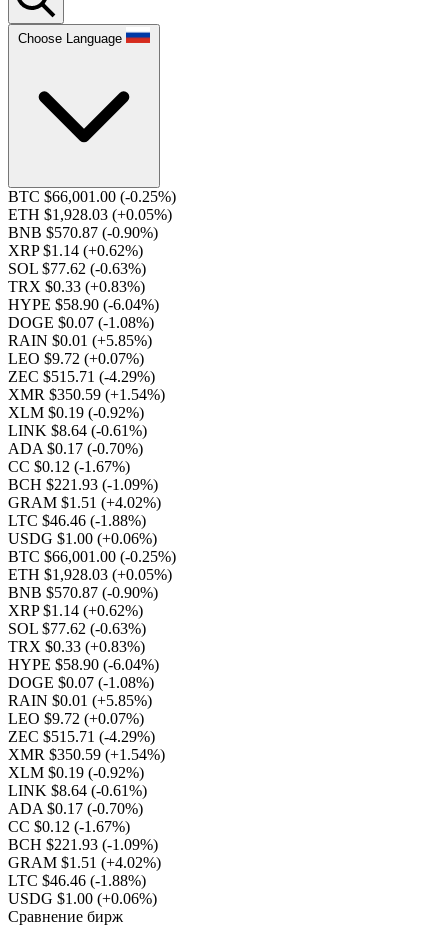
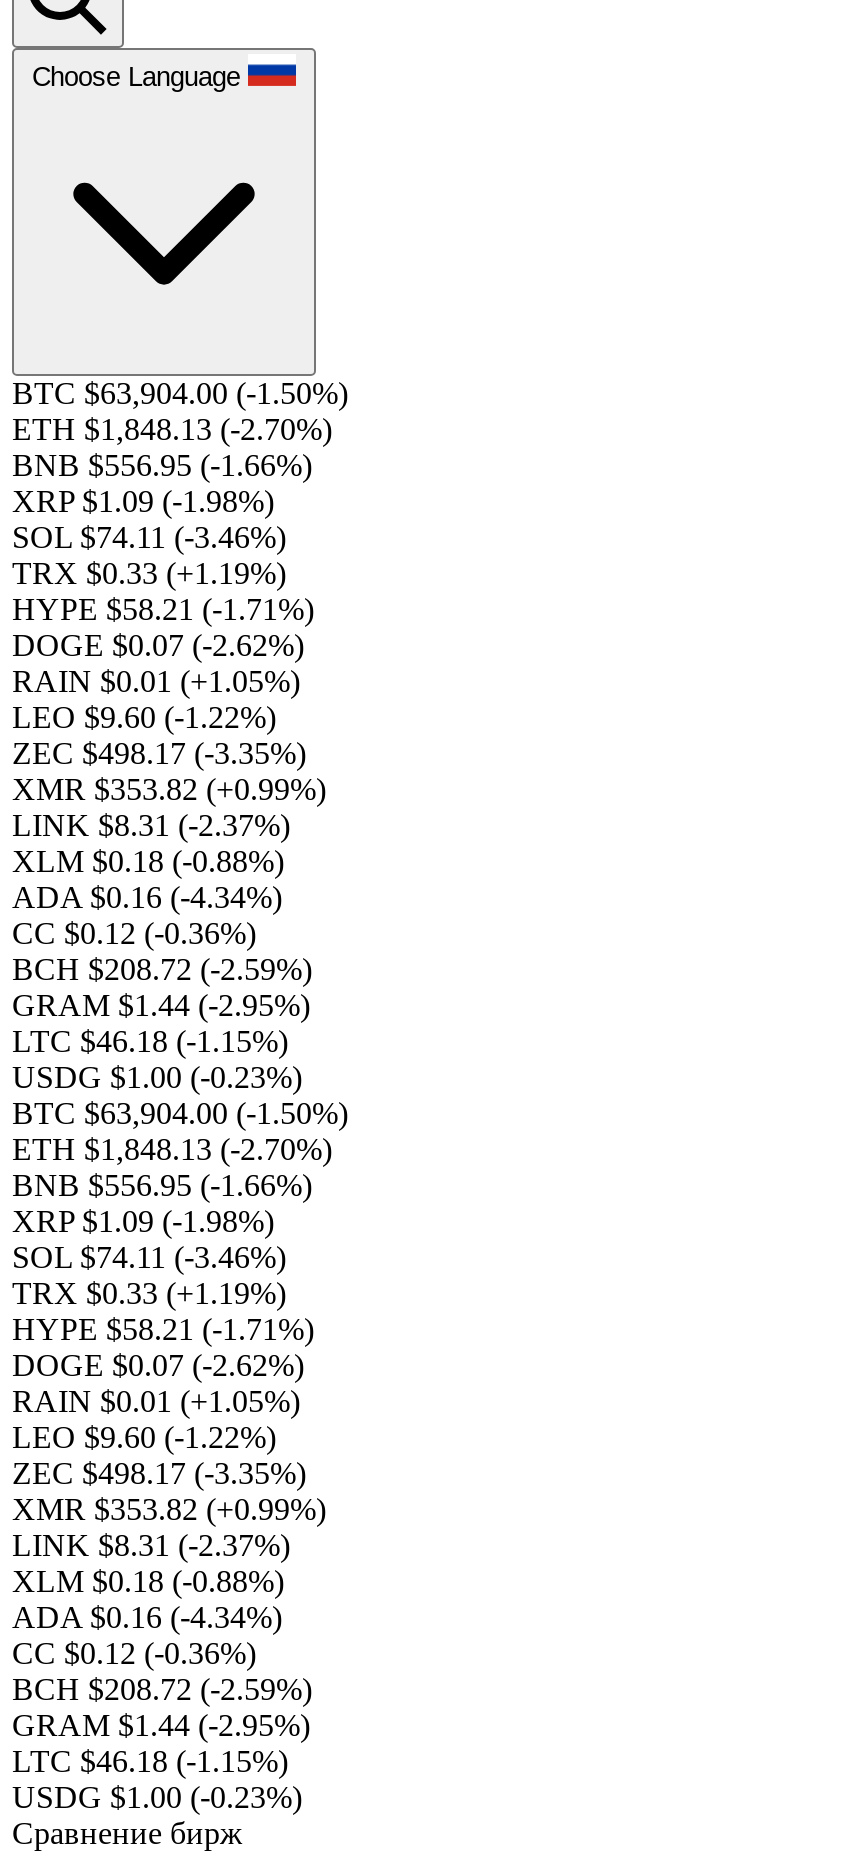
[8,188,176,907] BTC $66,001.00(-0.25%) | ETH $1,928.03 (+0.05%) | BNB $570.87 (-0.90%) | XRP $1.14 (+0.62%) | SOL $77.62 (-0.63%) | TRX $0.33 (+0.83%) | HYPE $58.90 (-6.04%) | DOGE $0.07 (-1.08%) | RAIN $0.01 (+5.85%) | LEO $9.72 (+0.07%) | ZEC $515.71 (-4.29%) | XMR $350.59 (+1.54%) | XLM $0.19 (-0.92%) | LINK $8.64 (-0.61%) | ADA $0.17 (-0.70%) | CC $0.12 (-1.67%) | BCH $221.93 (-1.09%) | GRAM $1.51 (+4.02%) | LTC $46.46 (-1.88%) | USDG $1.00(+0.06%) | BTC $66,001.00 (-0.25%) | ETH $1,928.03 (+0.05%) | BNB $570.87 (-0.90%) | XRP $1.14 (+0.62%) | SOL $77.62 (-0.63%) | TRX $0.33 (+0.83%) | HYPE $58.90 (-6.04%) | DOGE $0.07 (-1.08%) | RAIN $0.01 (+5.85%) | LEO $9.72 (+0.07%) | ZEC $515.71 (-4.29%) | XMR $350.59 (+1.54%) | XLM $0.19 (-0.92%) | LINK $8.64 (-0.61%) | ADA $0.17 (-0.70%) | CC $0.12 (-1.67%) | BCH $221.93 (-1.09%) | GRAM $1.51 (+4.02%) | LTC $46.46 (-1.88%) | USDG $1.00(+0.06%) -> [12,376,348,1814] BTC $63,904.00(-1.50%) | ETH $1,848.13 (-2.70%) | BNB $556.95 (-1.66%) | XRP $1.09 (-1.98%) | SOL $74.11 (-3.46%) | TRX $0.33 (+1.19%) | HYPE $58.21 (-1.71%) | DOGE $0.07 (-2.62%) | RAIN $0.01 (+1.05%) | LEO $9.60 (-1.22%) | ZEC $498.17 (-3.35%) | XMR $353.82 (+0.99%) | LINK $8.31 (-2.37%) | XLM $0.18 (-0.88%) | ADA $0.16 (-4.34%) | CC $0.12 (-0.36%) | BCH $208.72 (-2.59%) | GRAM $1.44 (-2.95%) | LTC $46.18 (-1.15%) | USDG $1.00(-0.23%) | BTC $63,904.00 (-1.50%) | ETH $1,848.13 (-2.70%) | BNB $556.95 (-1.66%) | XRP $1.09 (-1.98%) | SOL $74.11 (-3.46%) | TRX $0.33 (+1.19%) | HYPE $58.21 (-1.71%) | DOGE $0.07 (-2.62%) | RAIN $0.01 (+1.05%) | LEO $9.60 (-1.22%) | ZEC $498.17 (-3.35%) | XMR $353.82 (+0.99%) | LINK $8.31 (-2.37%) | XLM $0.18 (-0.88%) | ADA $0.16 (-4.34%) | CC $0.12 (-0.36%) | BCH $208.72 (-2.59%) | GRAM $1.44 (-2.95%) | LTC $46.18 (-1.15%) | USDG $1.00(-0.23%)

